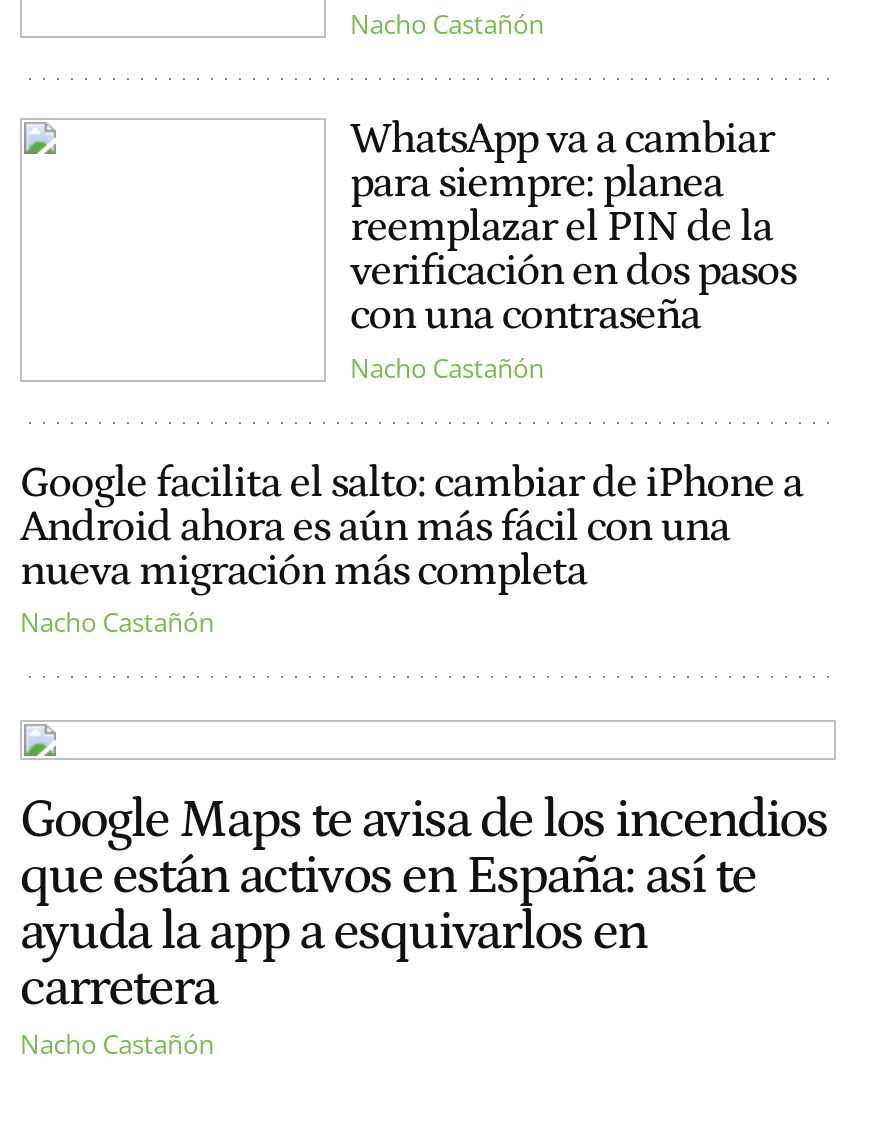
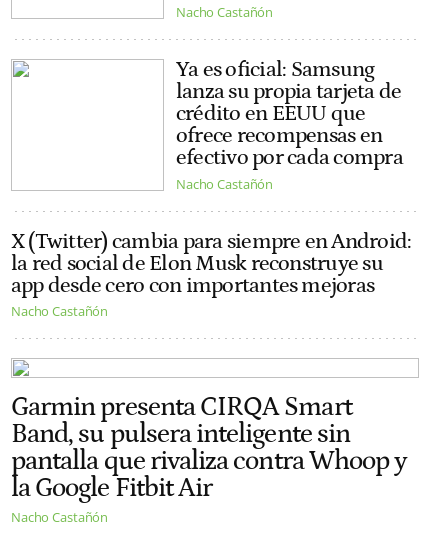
[350,114,796,340] WhatsApp va a cambiar | para siempre: planea | reemplazar el PIN de la | verificación en dos pasos | con una contraseña -> [176,57,403,170] Ya es oficial: Samsung | lanza su propia tarjeta de | crédito en EEUU que | ofrece recompensas en | efectivo por cada compra
[20,457,803,595] Google facilita el salto: cambiar de iPhone a | Android ahora es aún más fácil con una | nueva migración más completa -> [11,228,411,297] X (Twitter) cambia para siempre en Android: | la red social de Elon Musk reconstruye su | app desde cero con importantes mejoras
[20,789,828,1017] Google Maps te avisa de los incendios | que están activos en España: así te | ayuda la app a esquivarlos en | carretera -> [11,392,407,503] Garmin presenta CIRQA Smart | Band, su pulsera inteligente sin | pantalla que rivaliza contra Whoop y | la Google Fitbit Air

